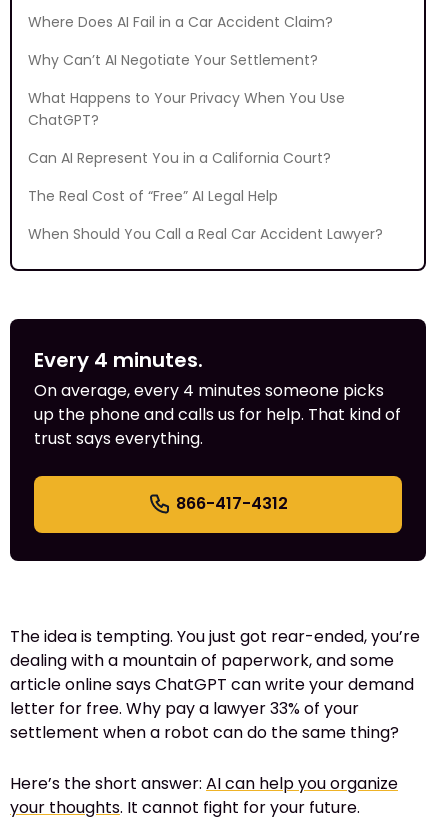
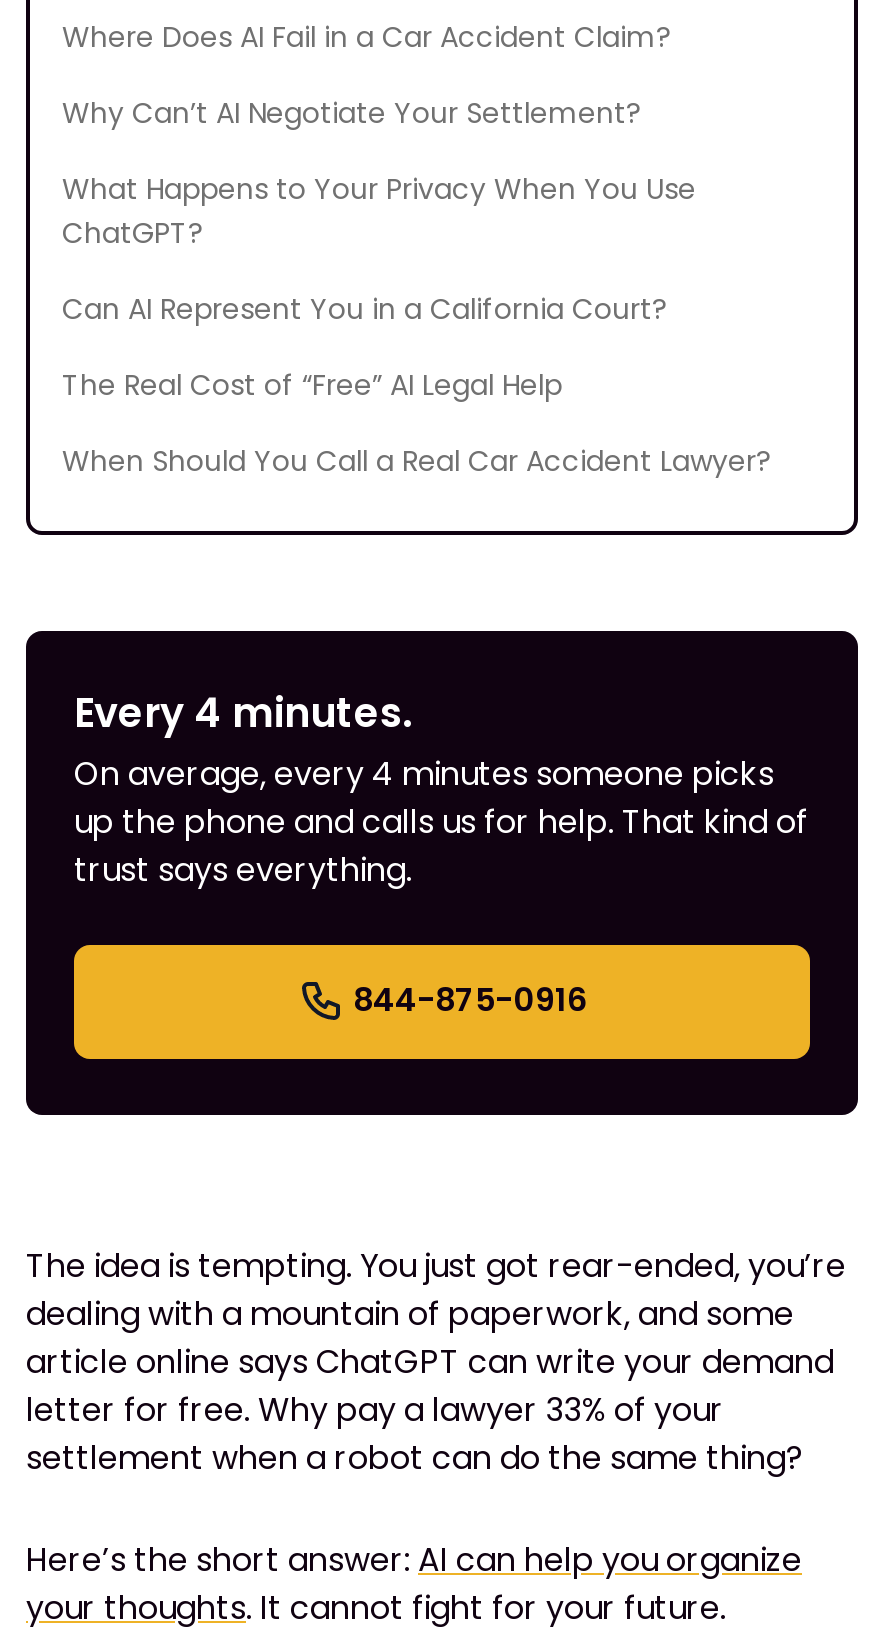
[176,492,288,515] 866-417-4312 -> [353,977,587,1023] 844-875-0916

